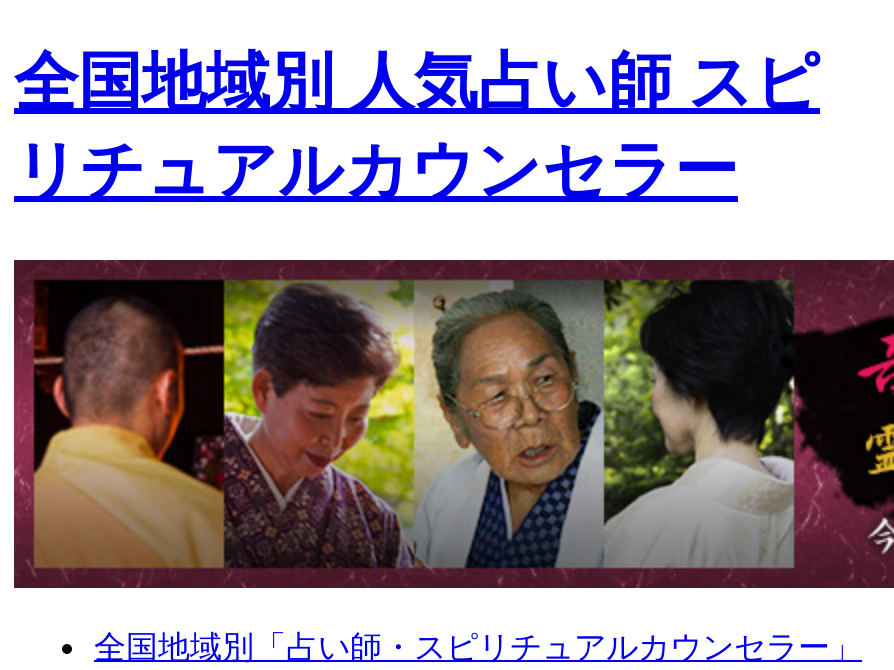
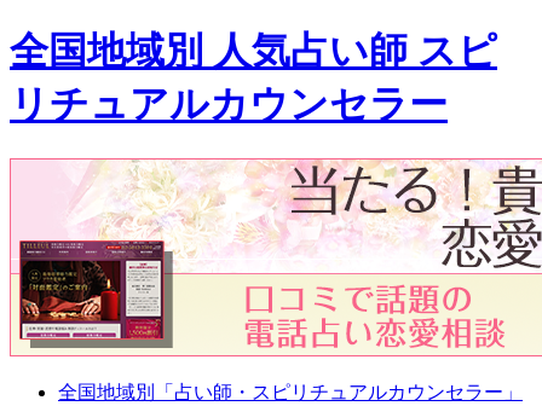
[12,258,888,590] [image] -> [10,158,538,356] [image]

